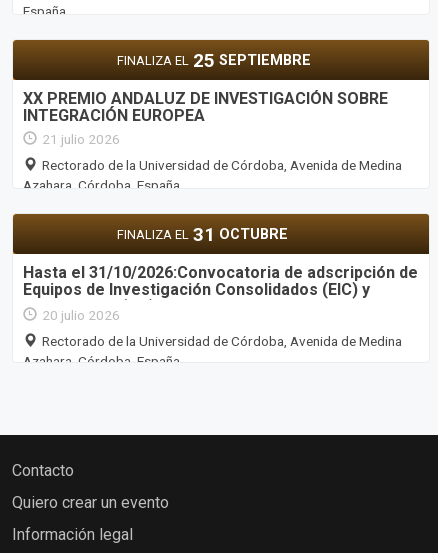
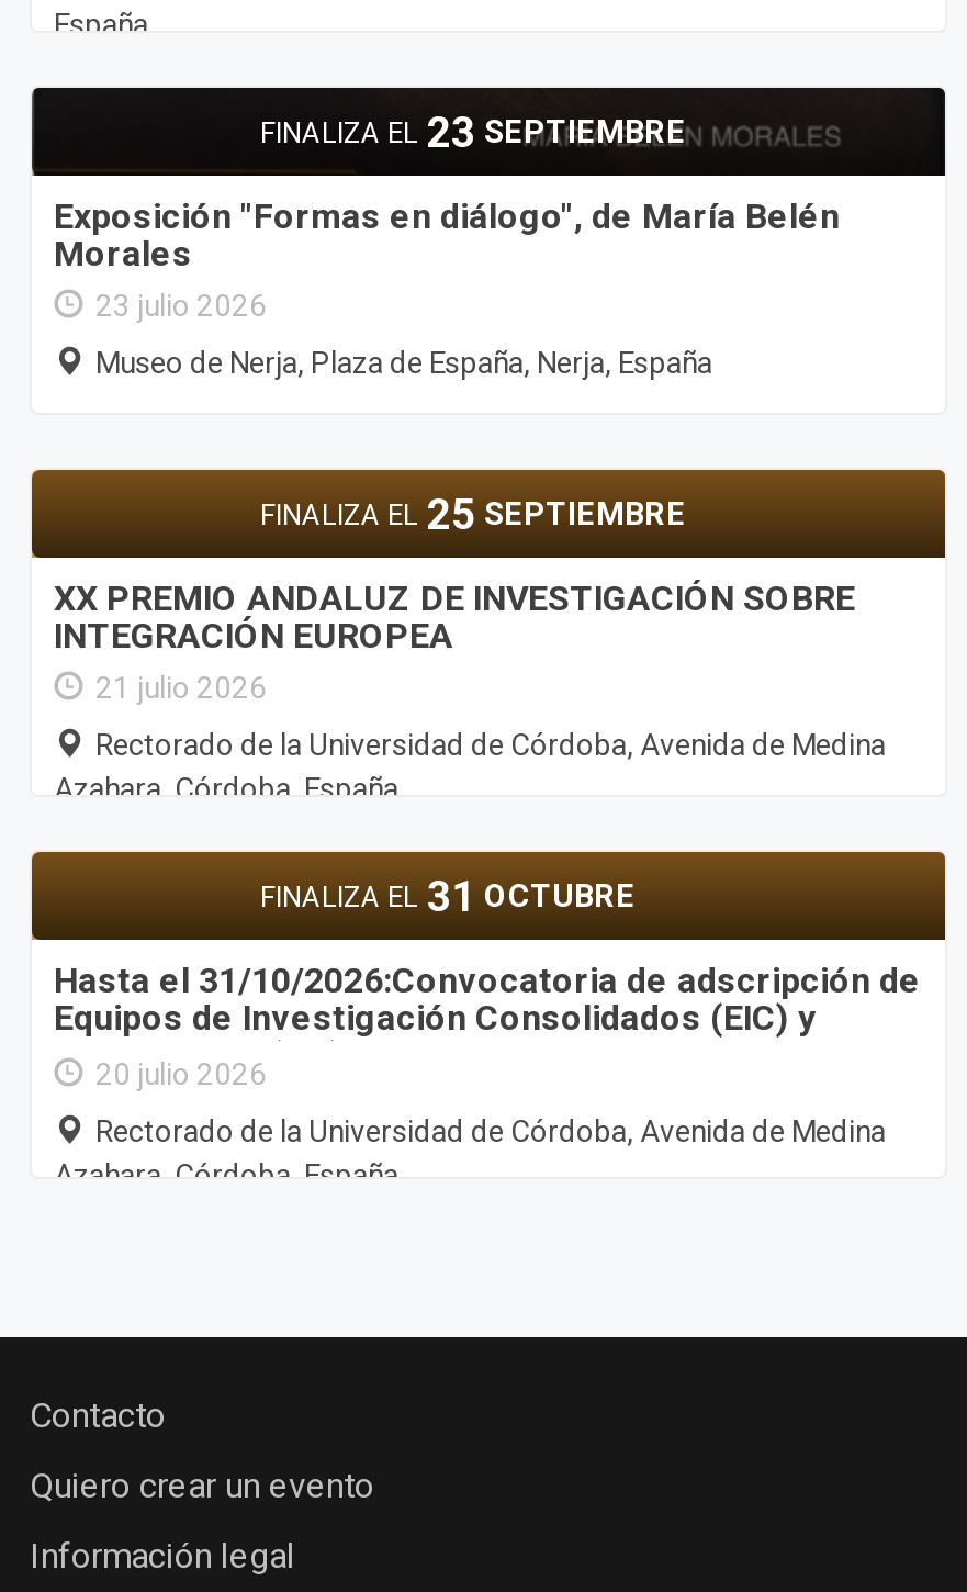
none -> [54,107,840,379] FINALIZA EL 23 SEPTIEMBRE | Exposición "Formas en diálogo", de María Belén | Morales | 23 julio 2026 | Museo de Nerja, Plaza de España, Nerja, España

